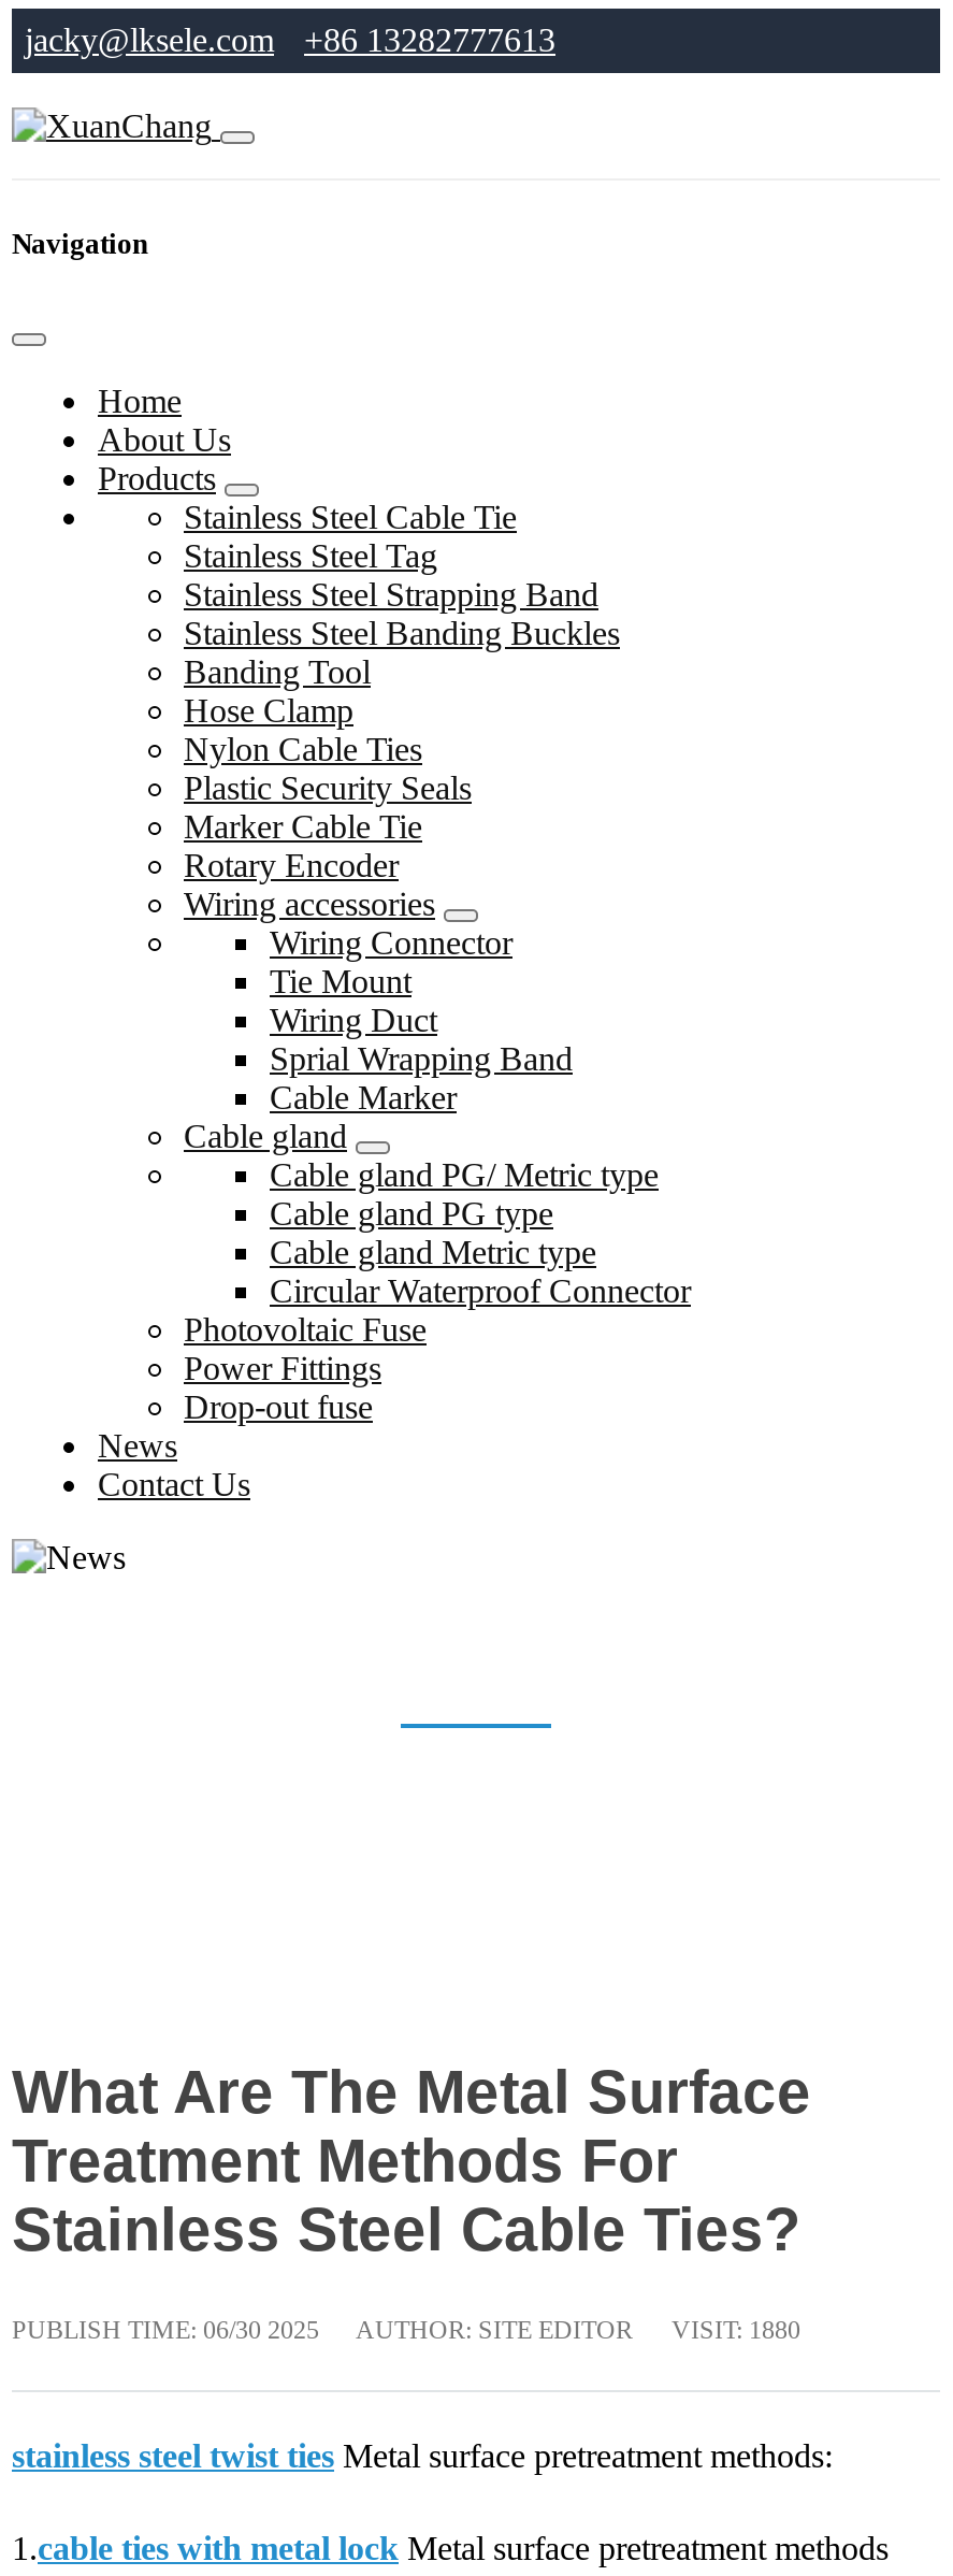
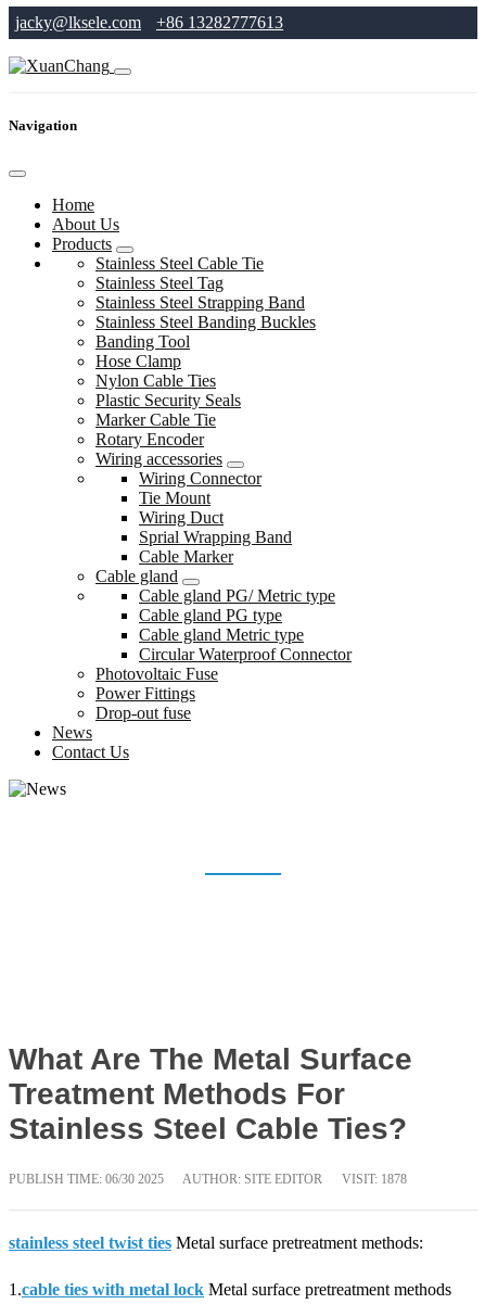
[12,2314,800,2345] PUBLISH TIME: 06/30 2025 AUTHOR: SITE EDITOR VISIT: 1880 -> [9,1171,407,1187] PUBLISH TIME: 06/30 2025 AUTHOR: SITE EDITOR VISIT: 1878

